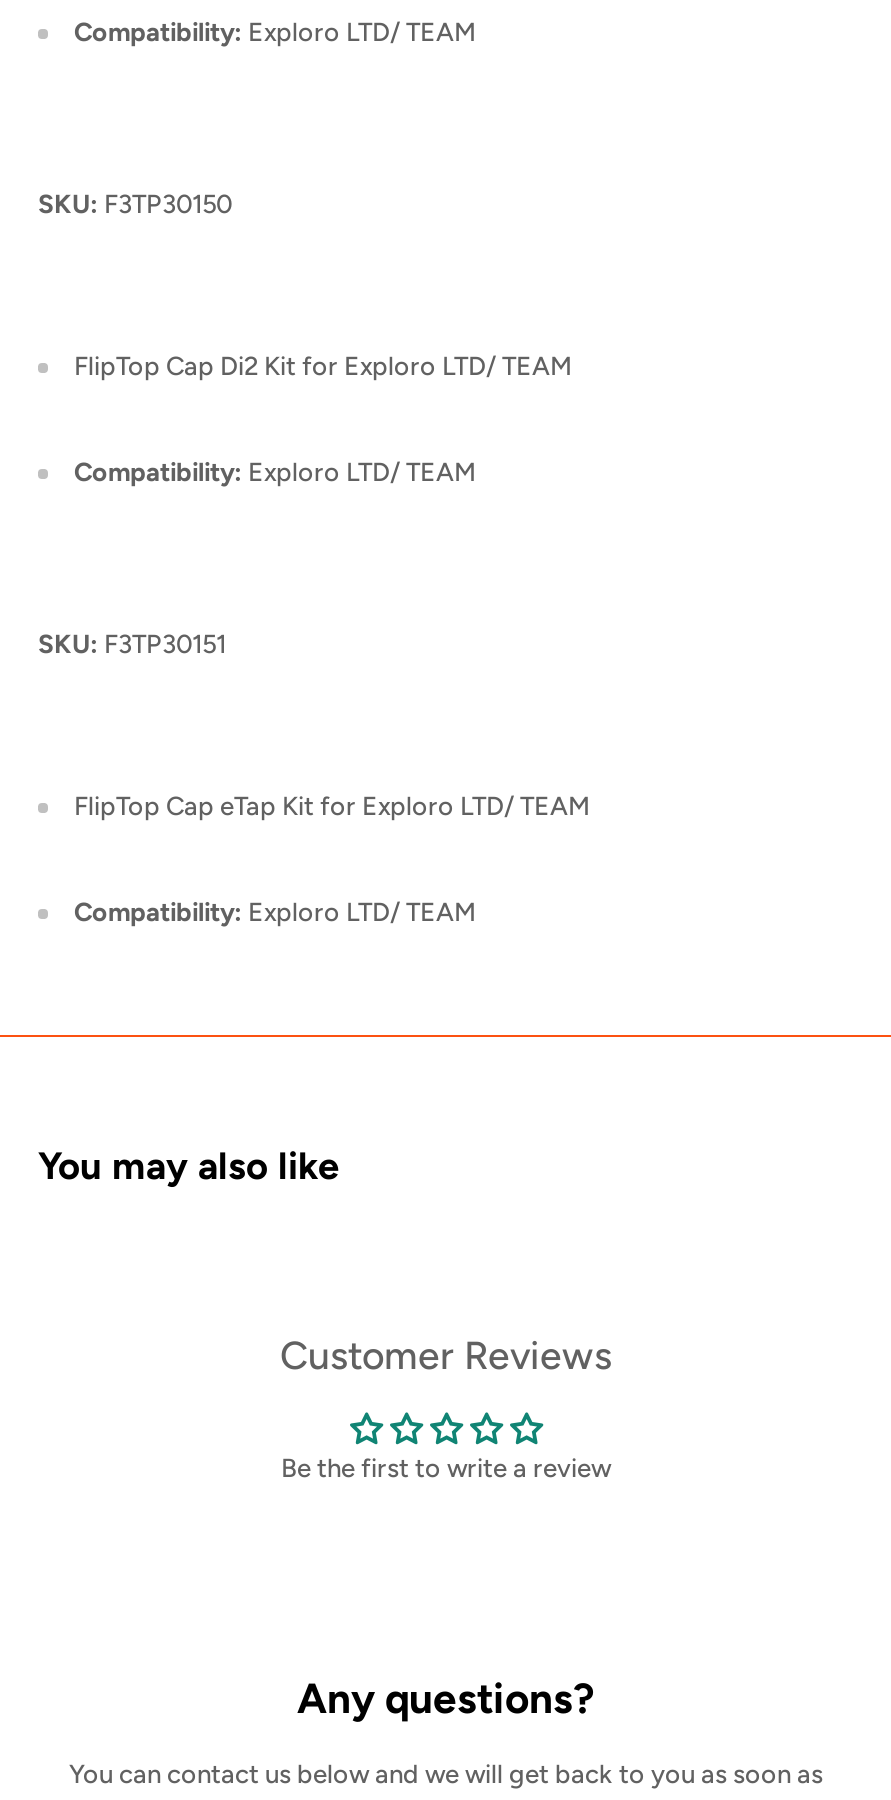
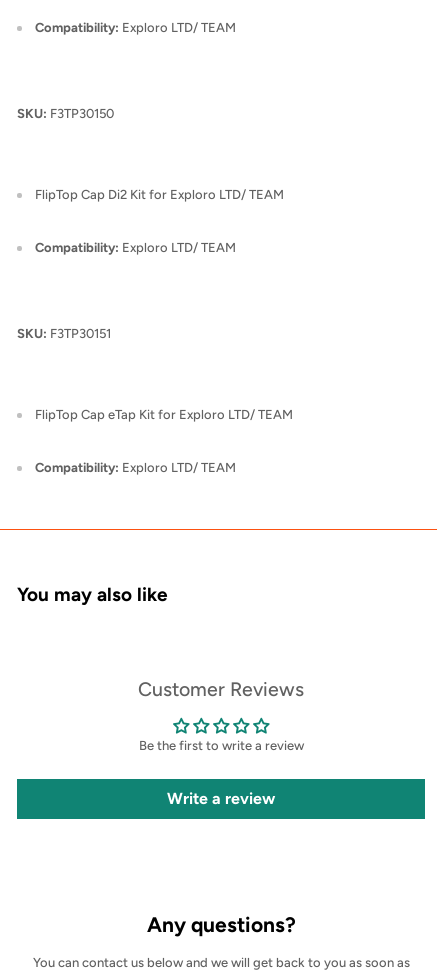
none -> [167,789,275,808] Write a review

